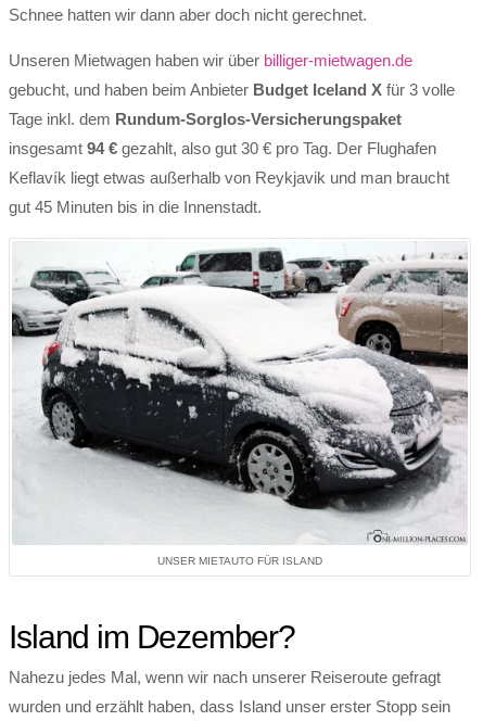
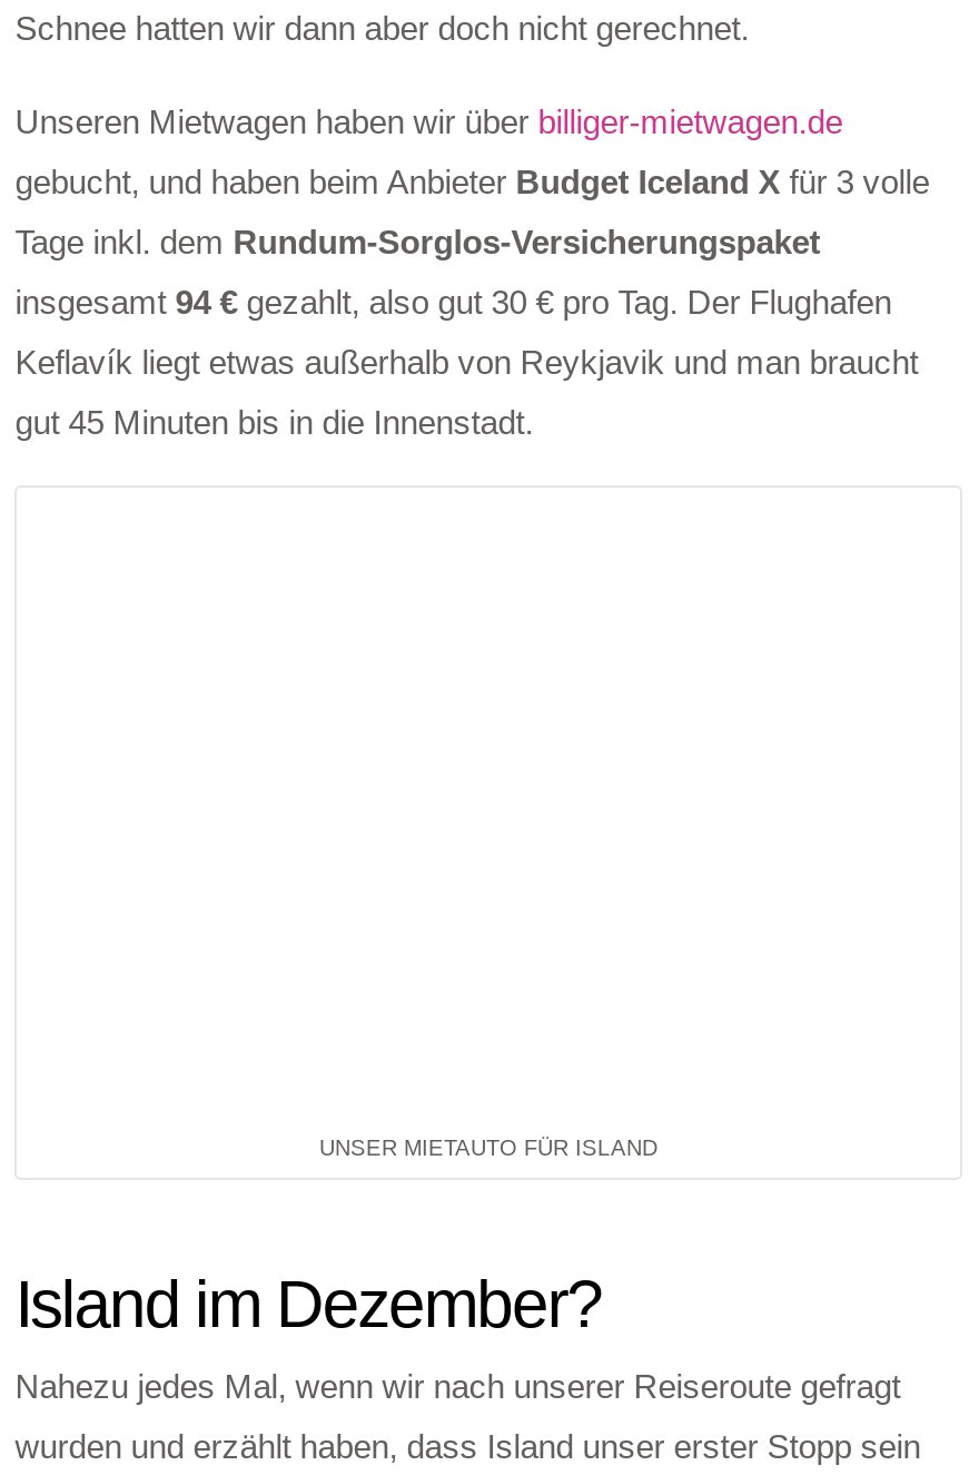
[11,246,469,544] [image] -> none

